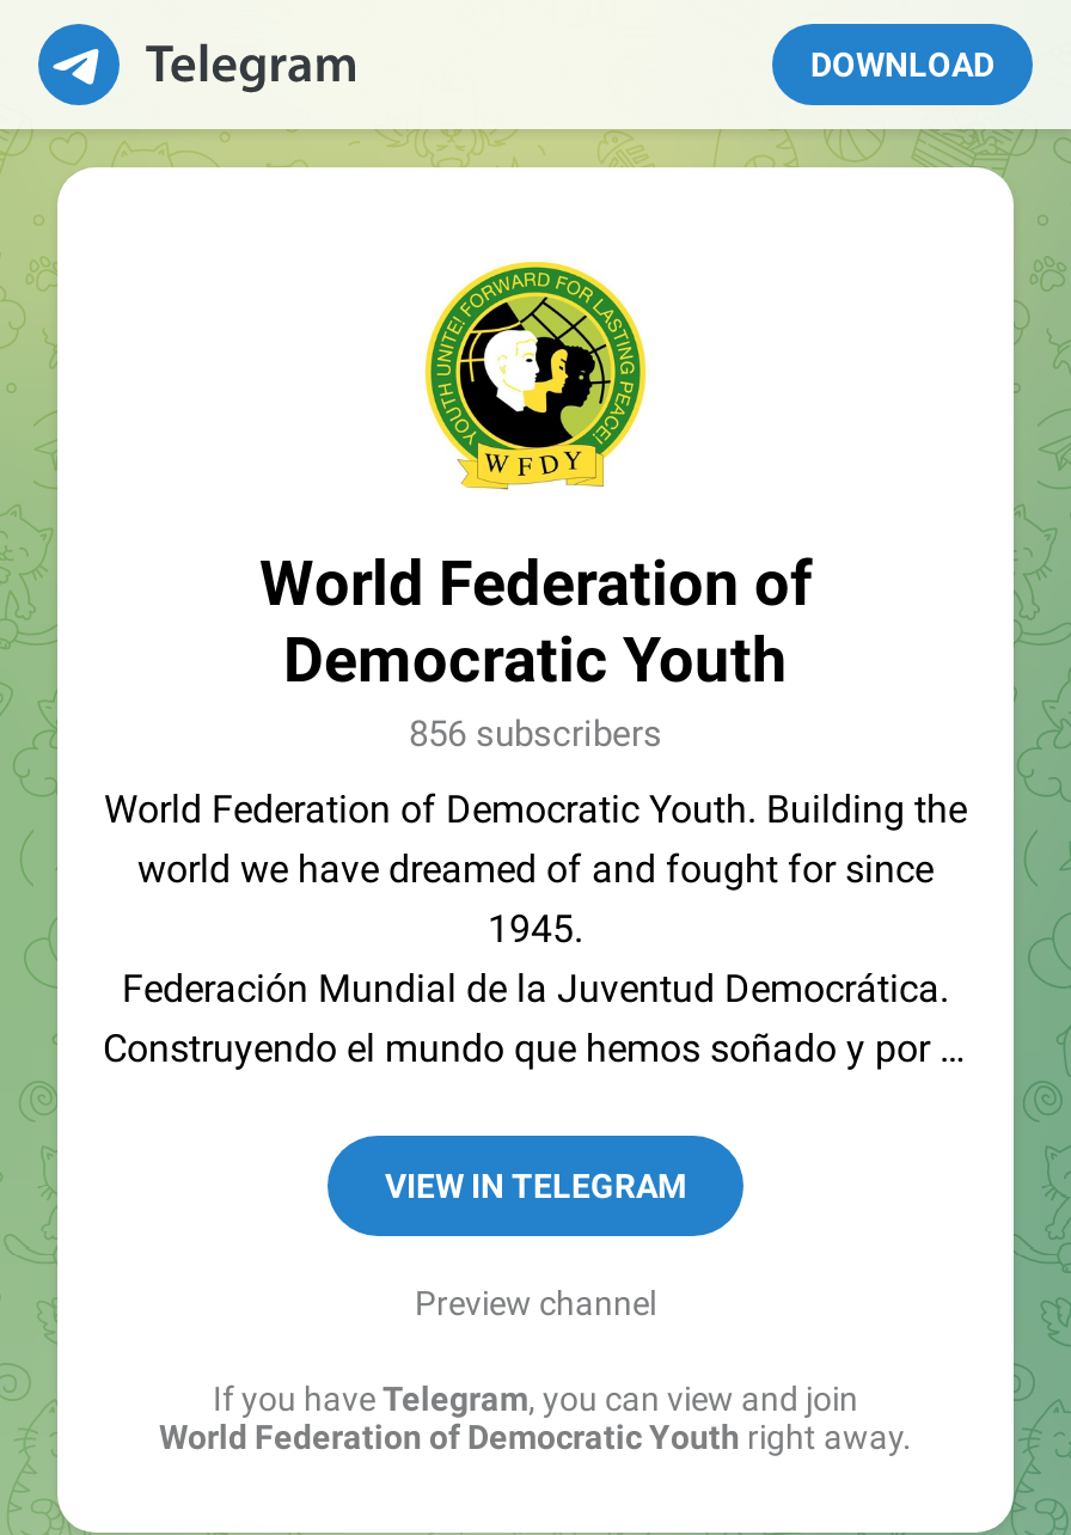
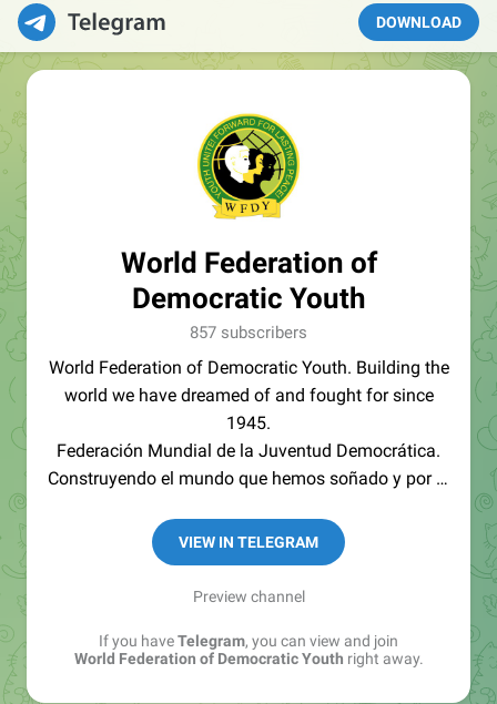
[409,713,662,756] 856 subscribers -> [190,323,307,343] 857 subscribers

